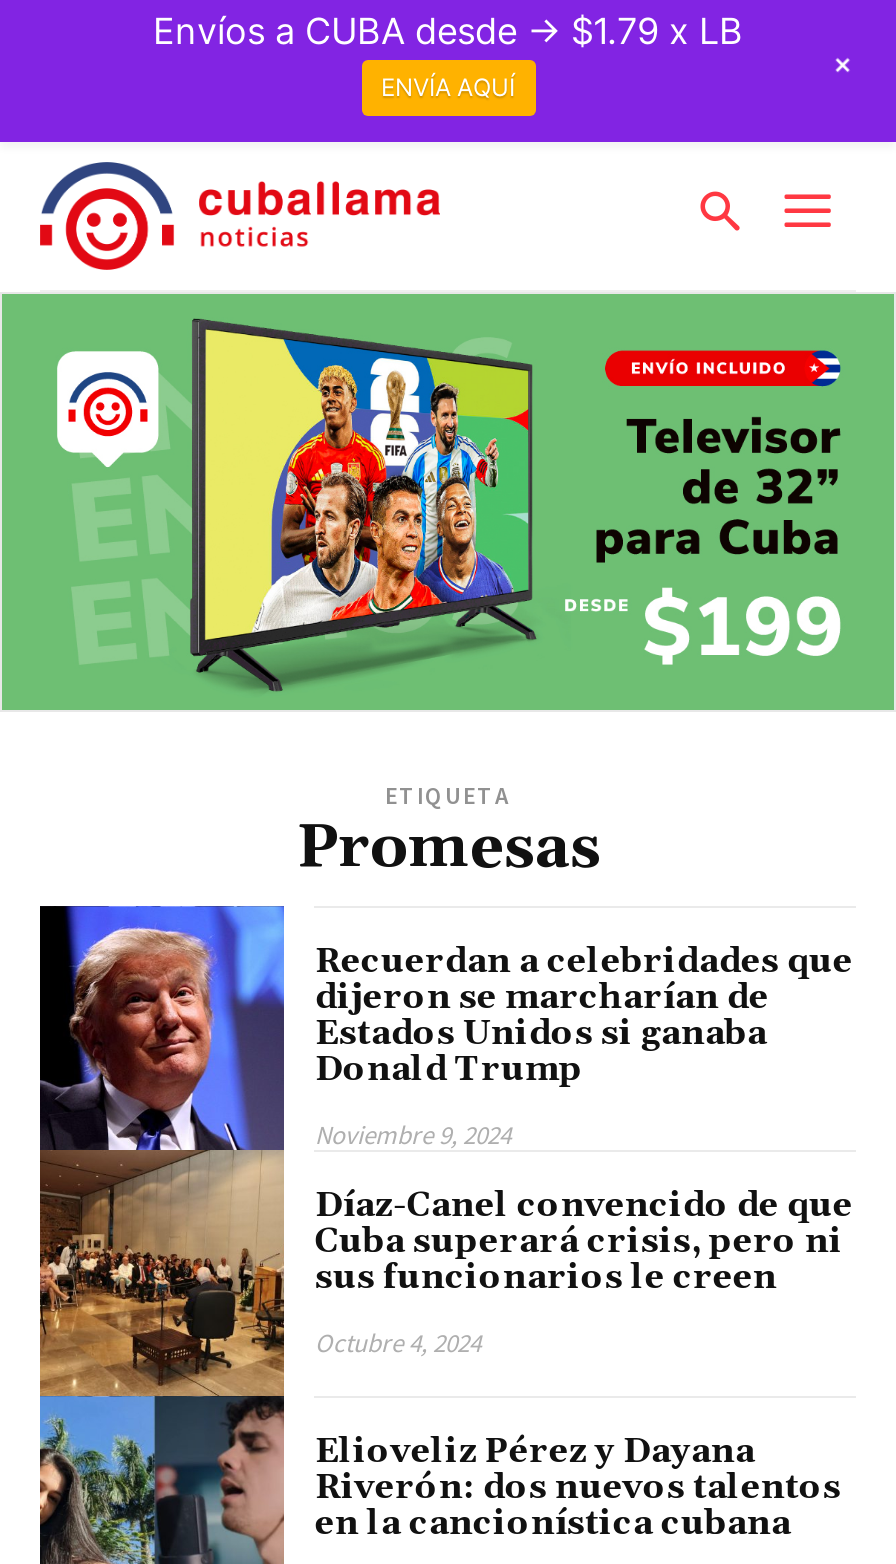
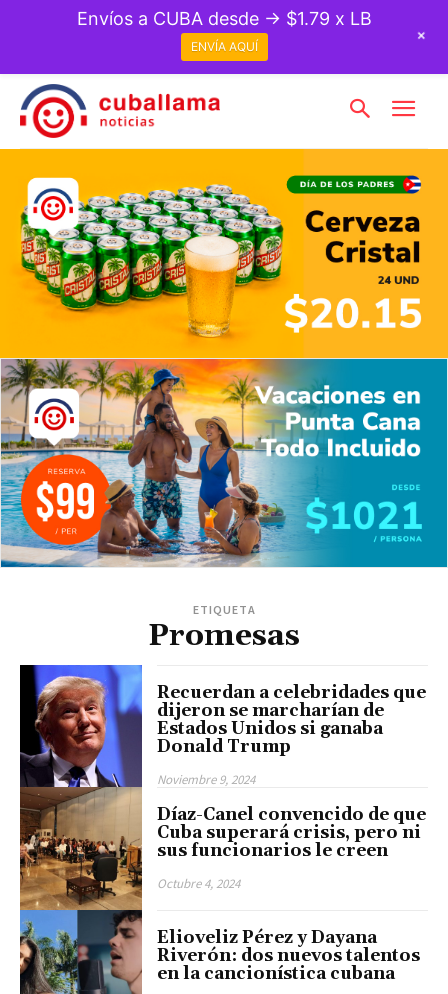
[6,292,890,712] [image] -> [3,148,445,568] [image]

